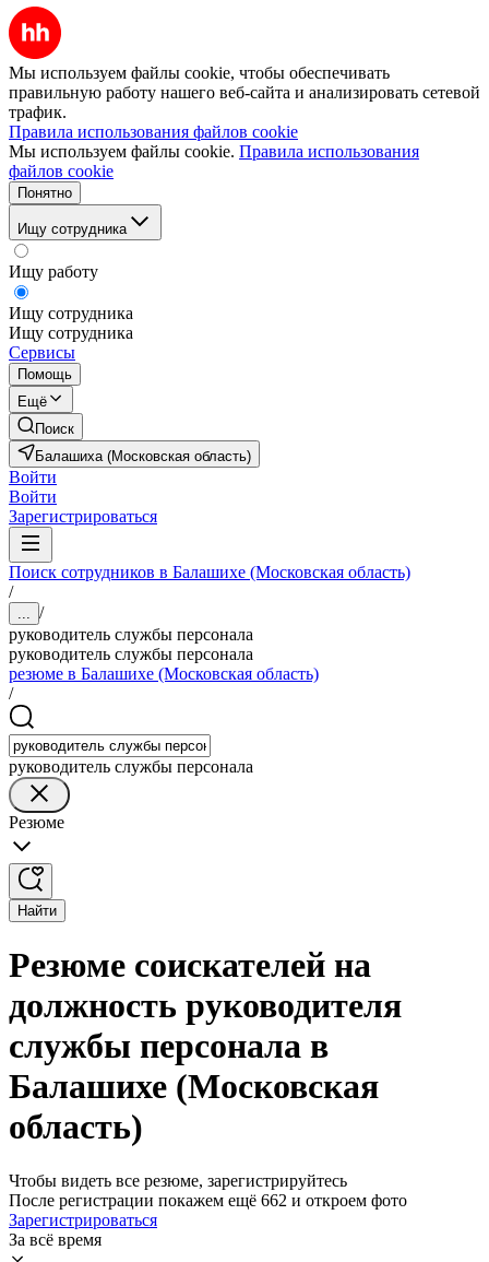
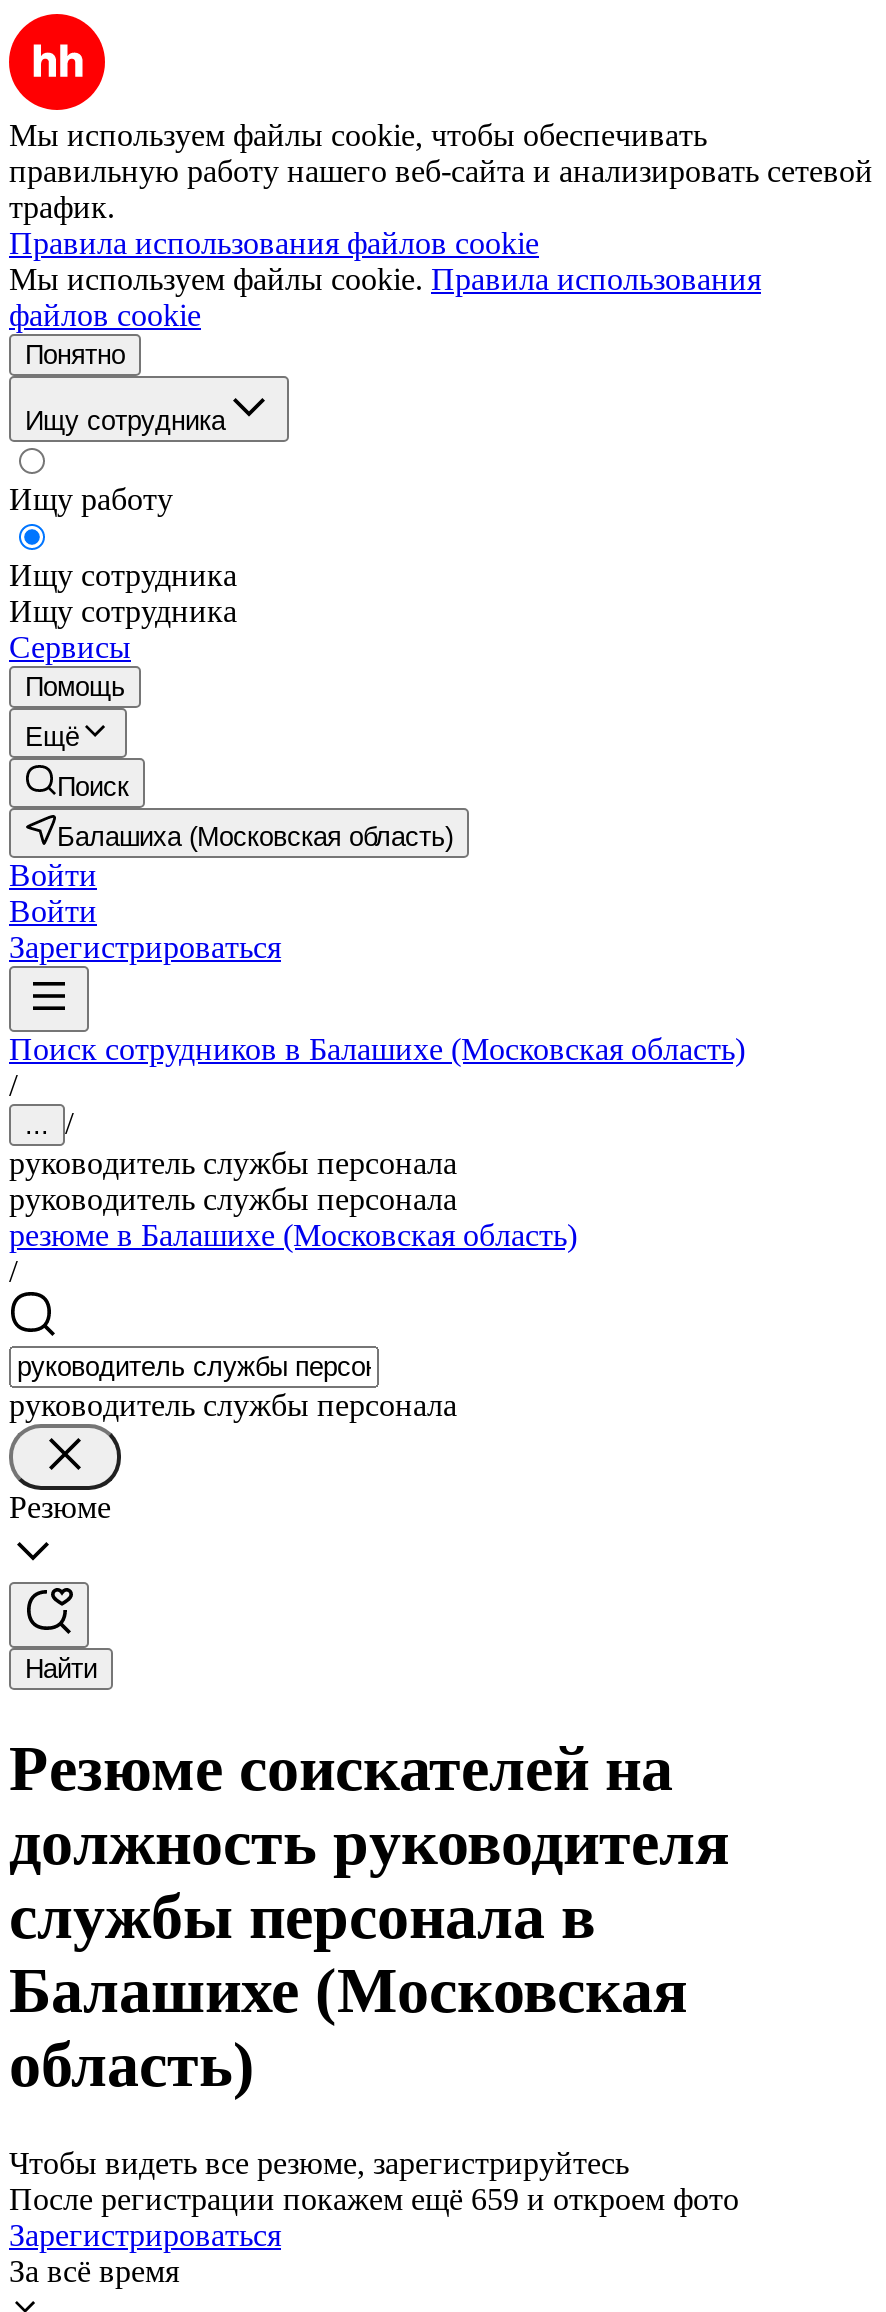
[9,1191,407,1209] После регистрации покажем ещё 662 и откроем фото -> [9,2182,739,2216] После регистрации покажем ещё 659 и откроем фото

